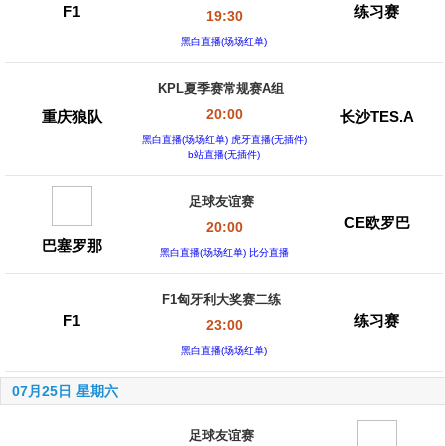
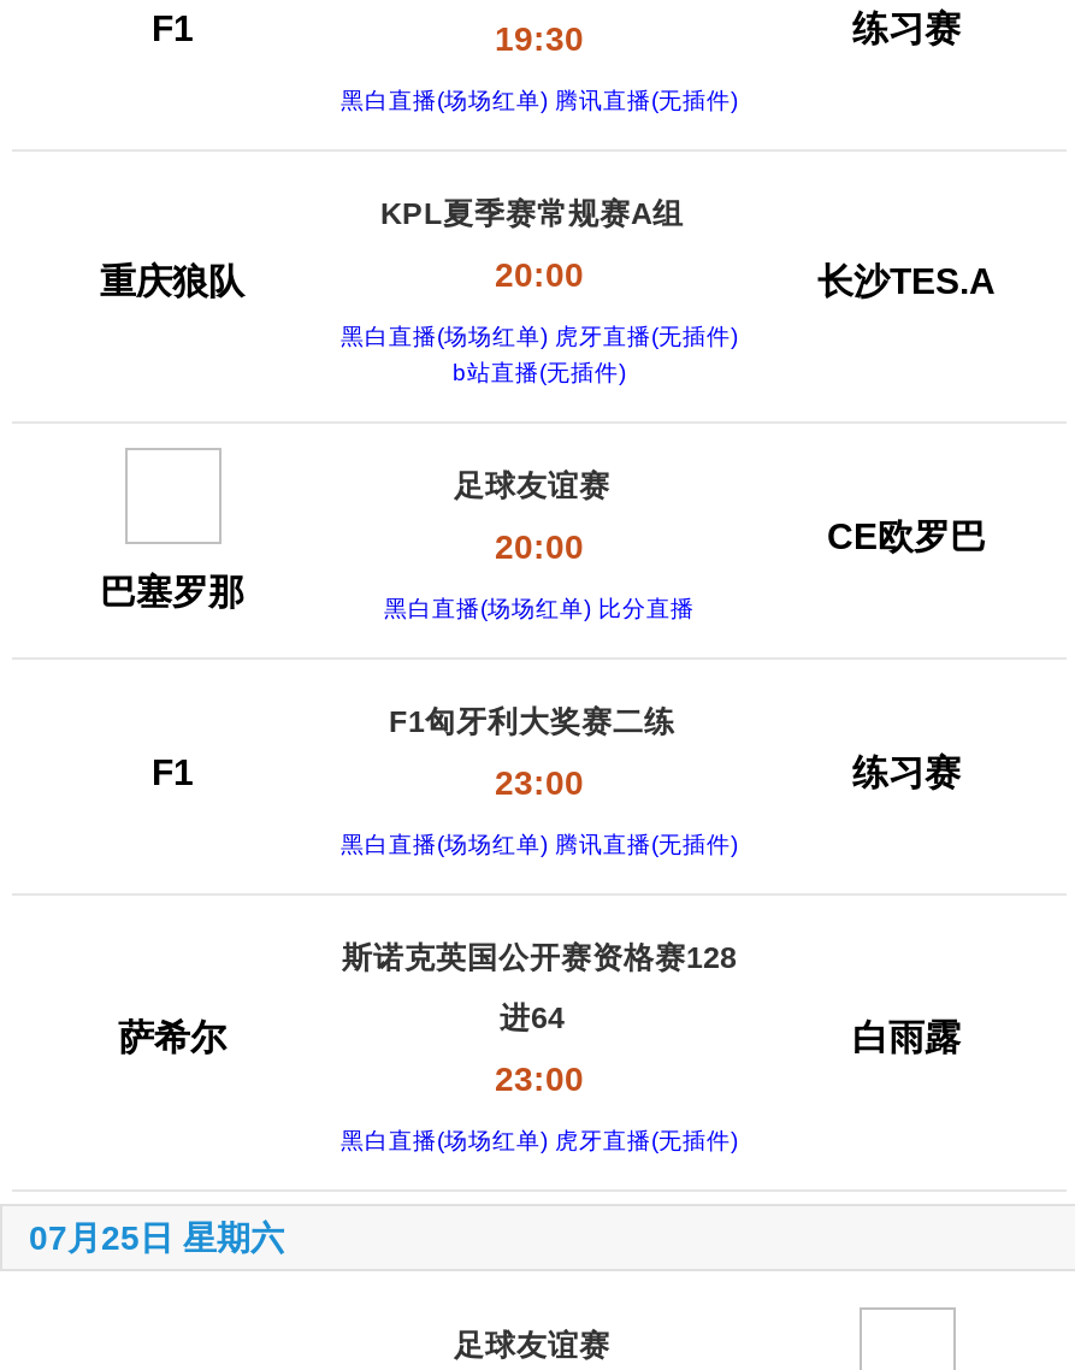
[181,36,267,47] 黑白直播(场场红单) -> [341,87,738,113] 黑白直播(场场红单)腾讯直播(无插件)
none -> [118,1016,226,1057] 萨希尔
none -> [341,941,738,1153] 斯诺克英国公开赛资格赛128 | 进64 | 23:00 | 黑白直播(场场红单)虎牙直播(无插件)
none -> [852,1016,961,1057] 白雨露
[181,345,267,356] 黑白直播(场场红单) -> [341,831,738,857] 黑白直播(场场红单)腾讯直播(无插件)

